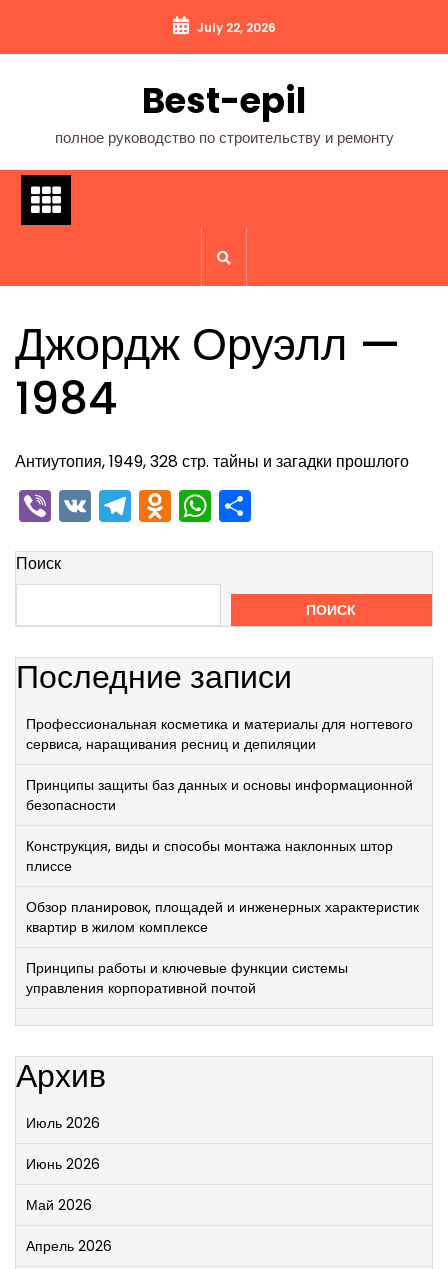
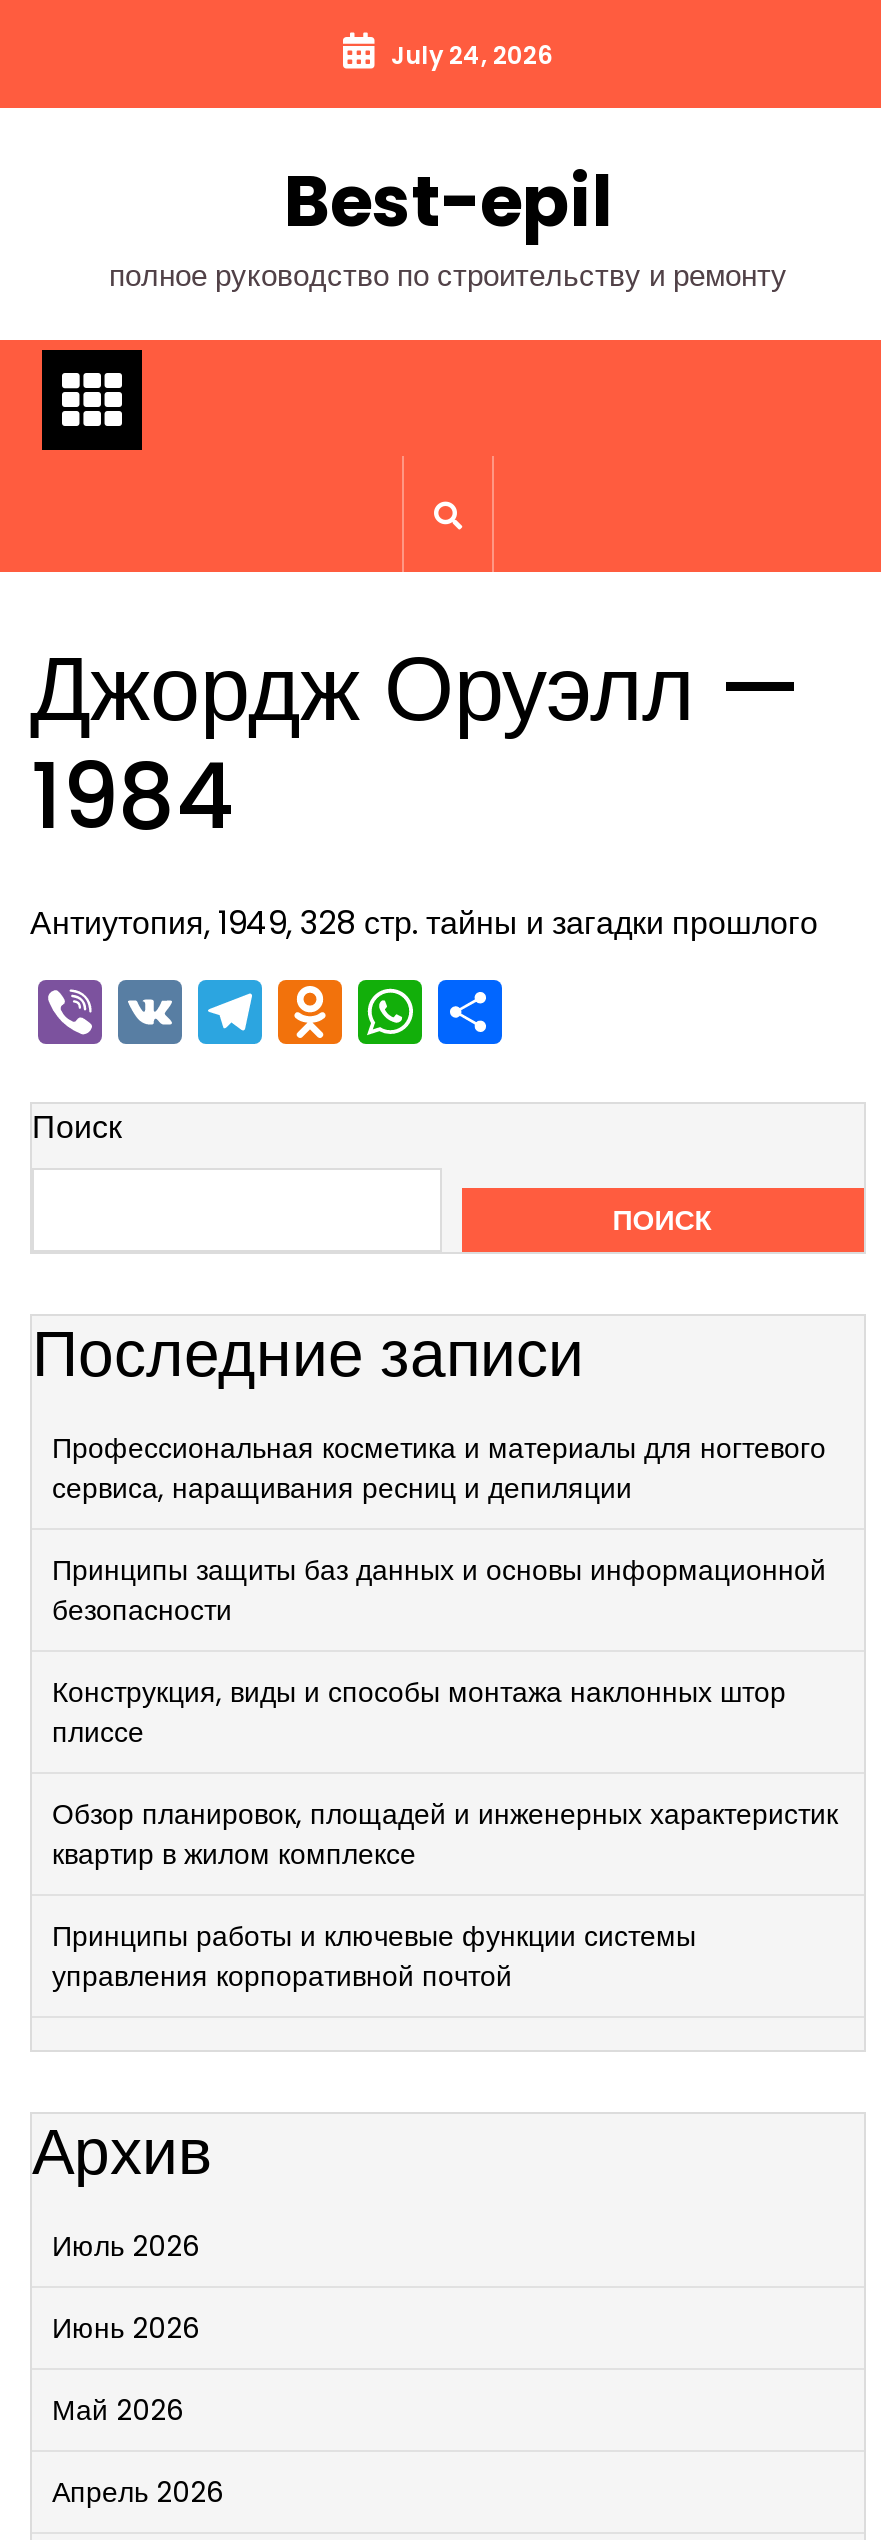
[193,19,275,36] July 22, 2026 -> [385,38,553,72] July 24, 2026

